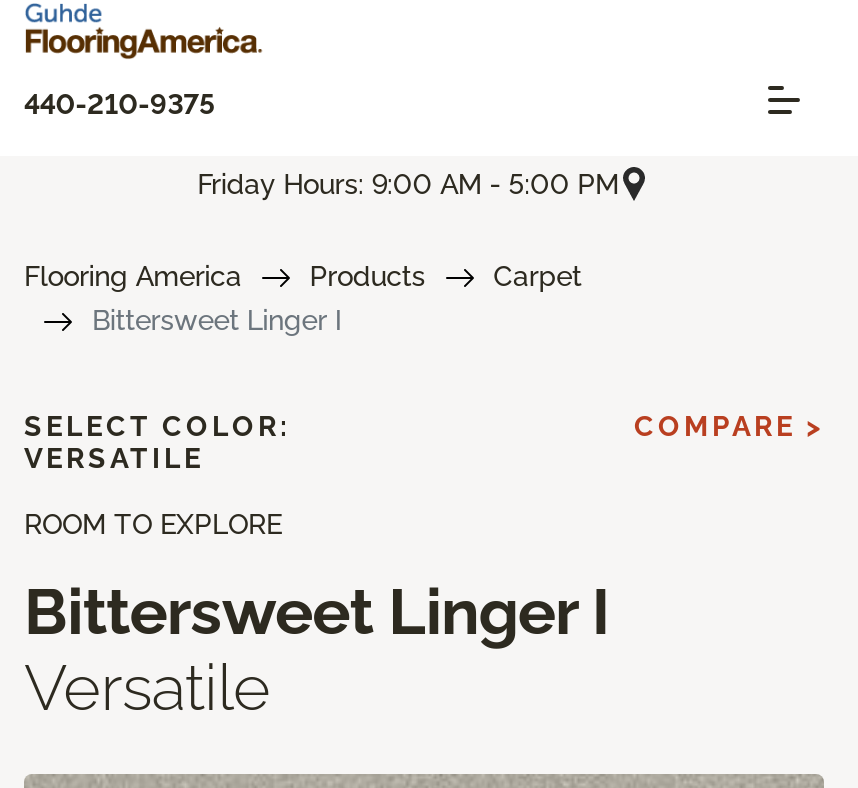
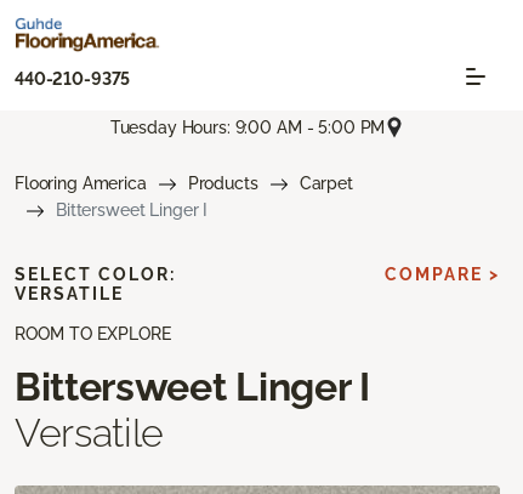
[197,167,619,199] Friday Hours: 9:00 AM - 5:00 PM -> [110,117,385,137] Tuesday Hours: 9:00 AM - 5:00 PM

